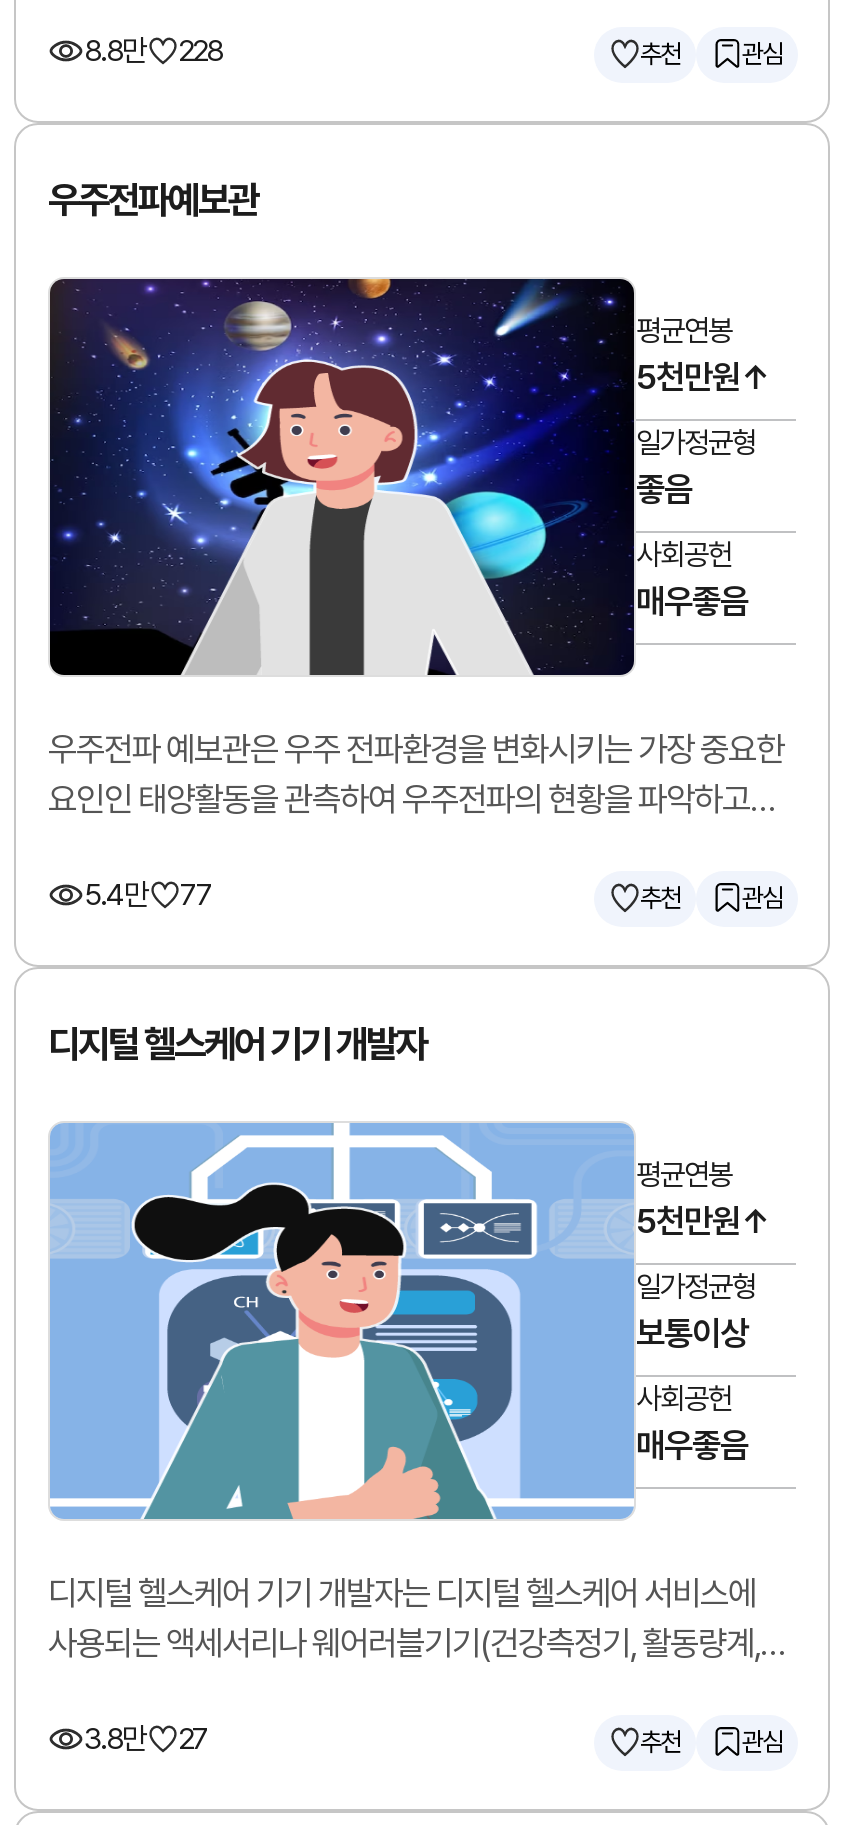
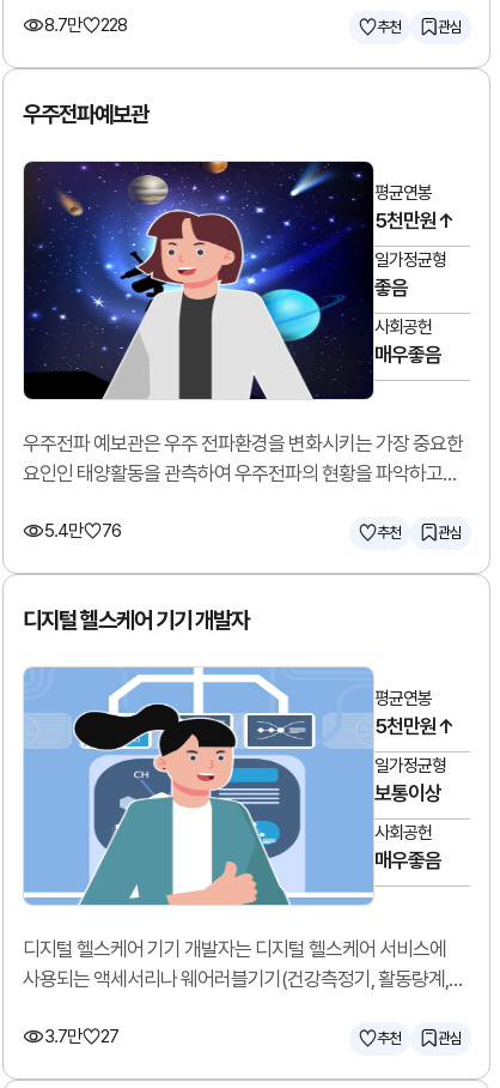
[84,33,222,69] 8.8만 228 -> [44,14,127,36] 8.7만 228
[84,877,212,913] 5.4만 77 -> [44,520,121,542] 5.4만 76
[84,1721,208,1757] 3.8만 27 -> [44,1026,118,1047] 3.7만 27

